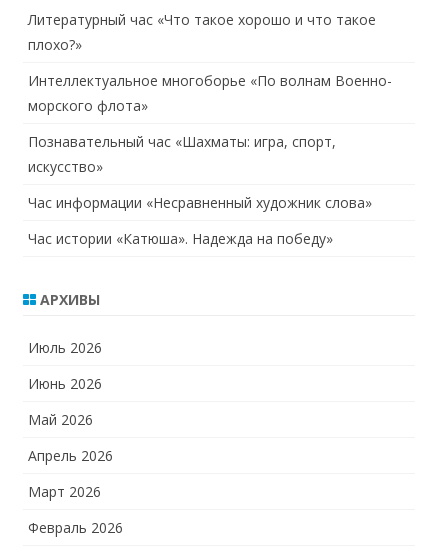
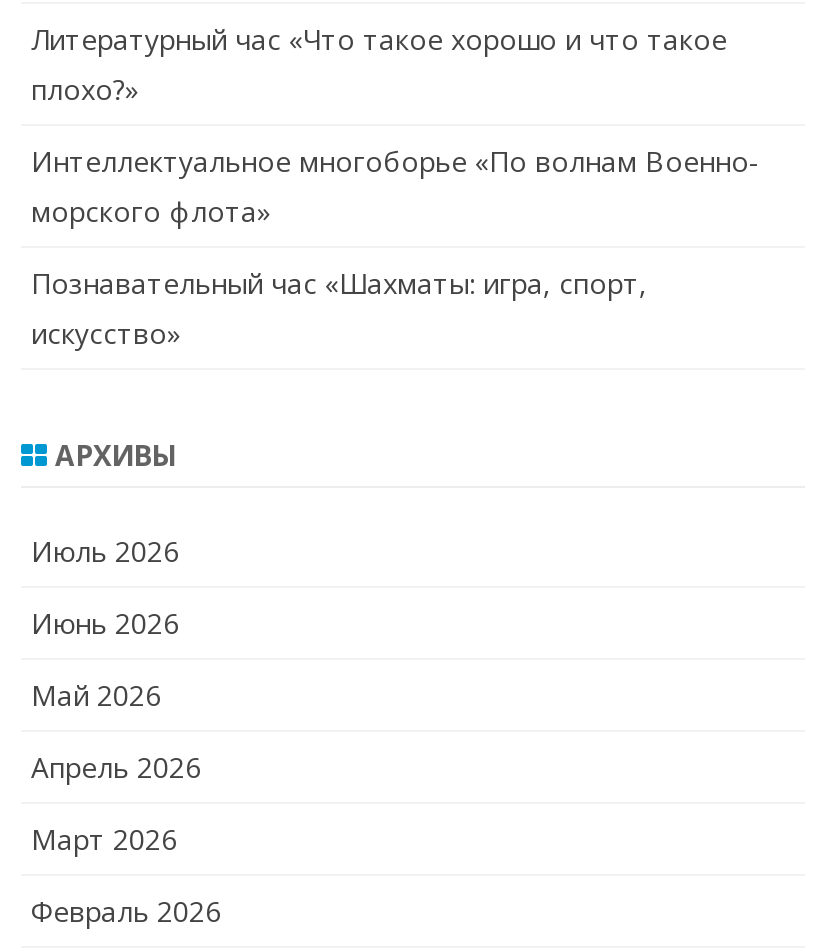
[28,193,372,248] Час информации «Несравненный художник слова» | Час истории «Катюша». Надежда на победу» -> none

